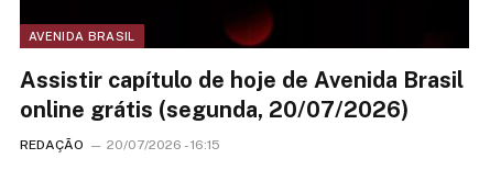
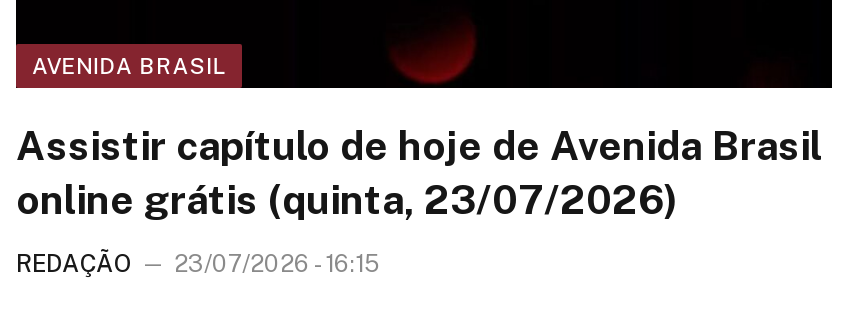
[20,96,409,122] online grátis (segunda, 20/07/2026) -> [16,175,678,223] online grátis (quinta, 23/07/2026)
[20,137,220,152] REDAÇÃO 20/07/2026 - 16:15 -> [16,249,380,277] REDAÇÃO 23/07/2026 - 16:15

